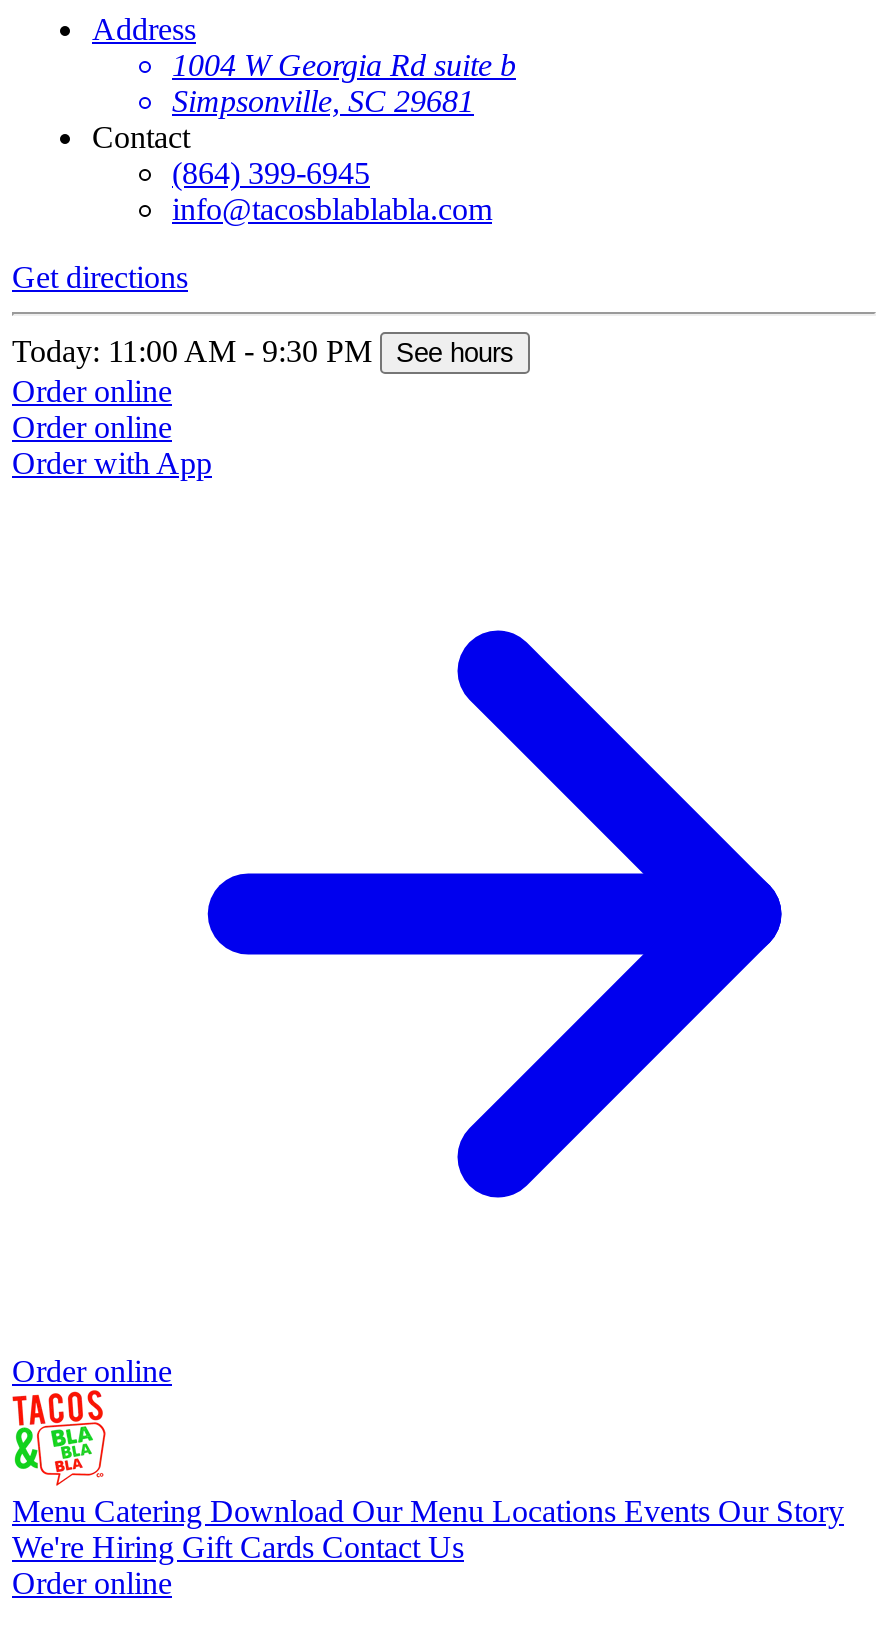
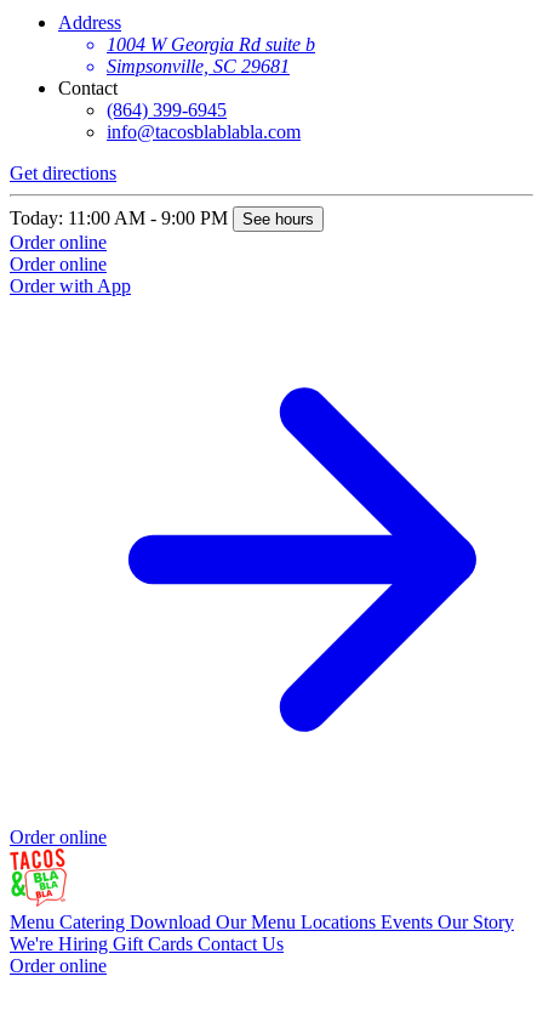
[12,334,514,368] Today: 11:00 AM - 9:30 PM See hours -> [10,207,314,228] Today: 11:00 AM - 9:00 PM See hours

